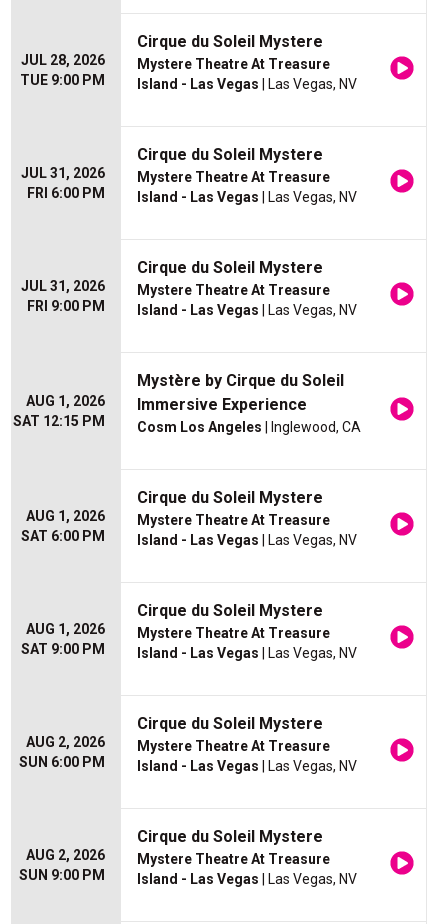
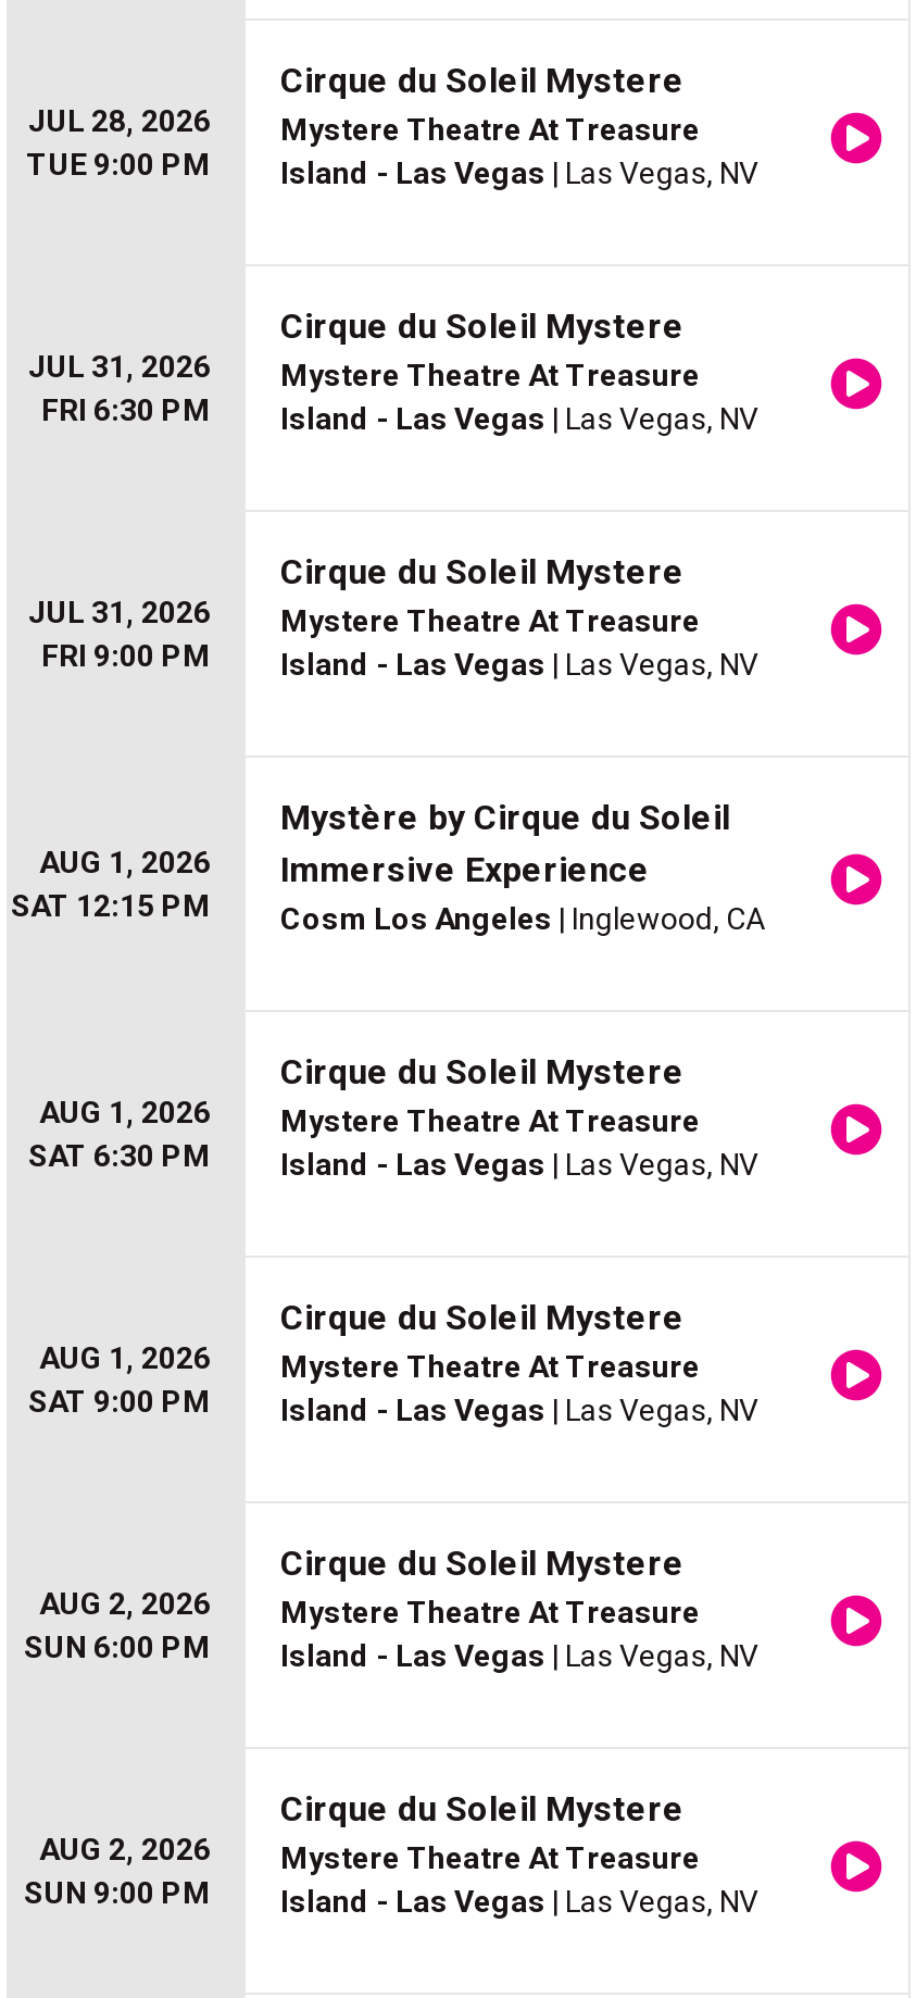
[27,185,105,201] FRI 6:00 PM -> [41,392,211,427] FRI 6:30 PM
[21,528,105,544] SAT 6:00 PM -> [28,1138,211,1173] SAT 6:30 PM

